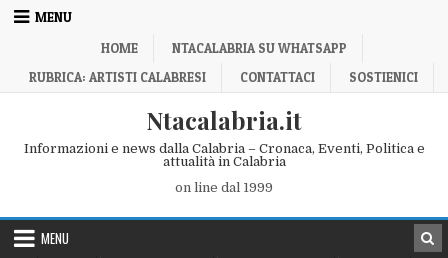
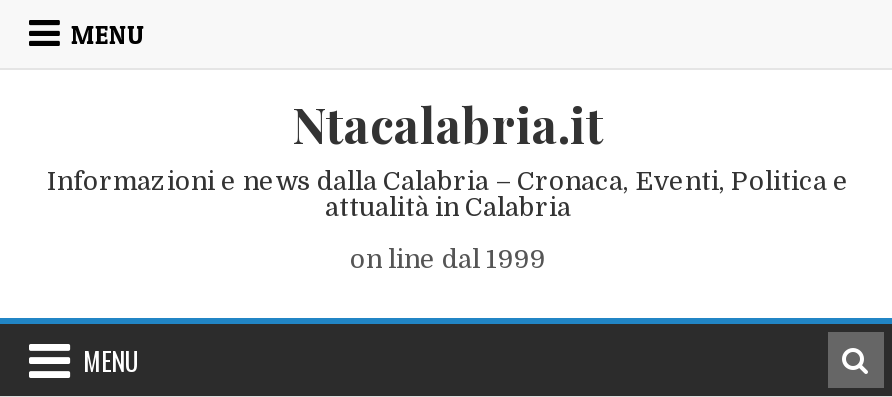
[29,40,418,85] HOME | NTACALABRIA SU WHATSAPP | RUBRICA: ARTISTI CALABRESI | CONTATTACI | SOSTIENICI -> none

